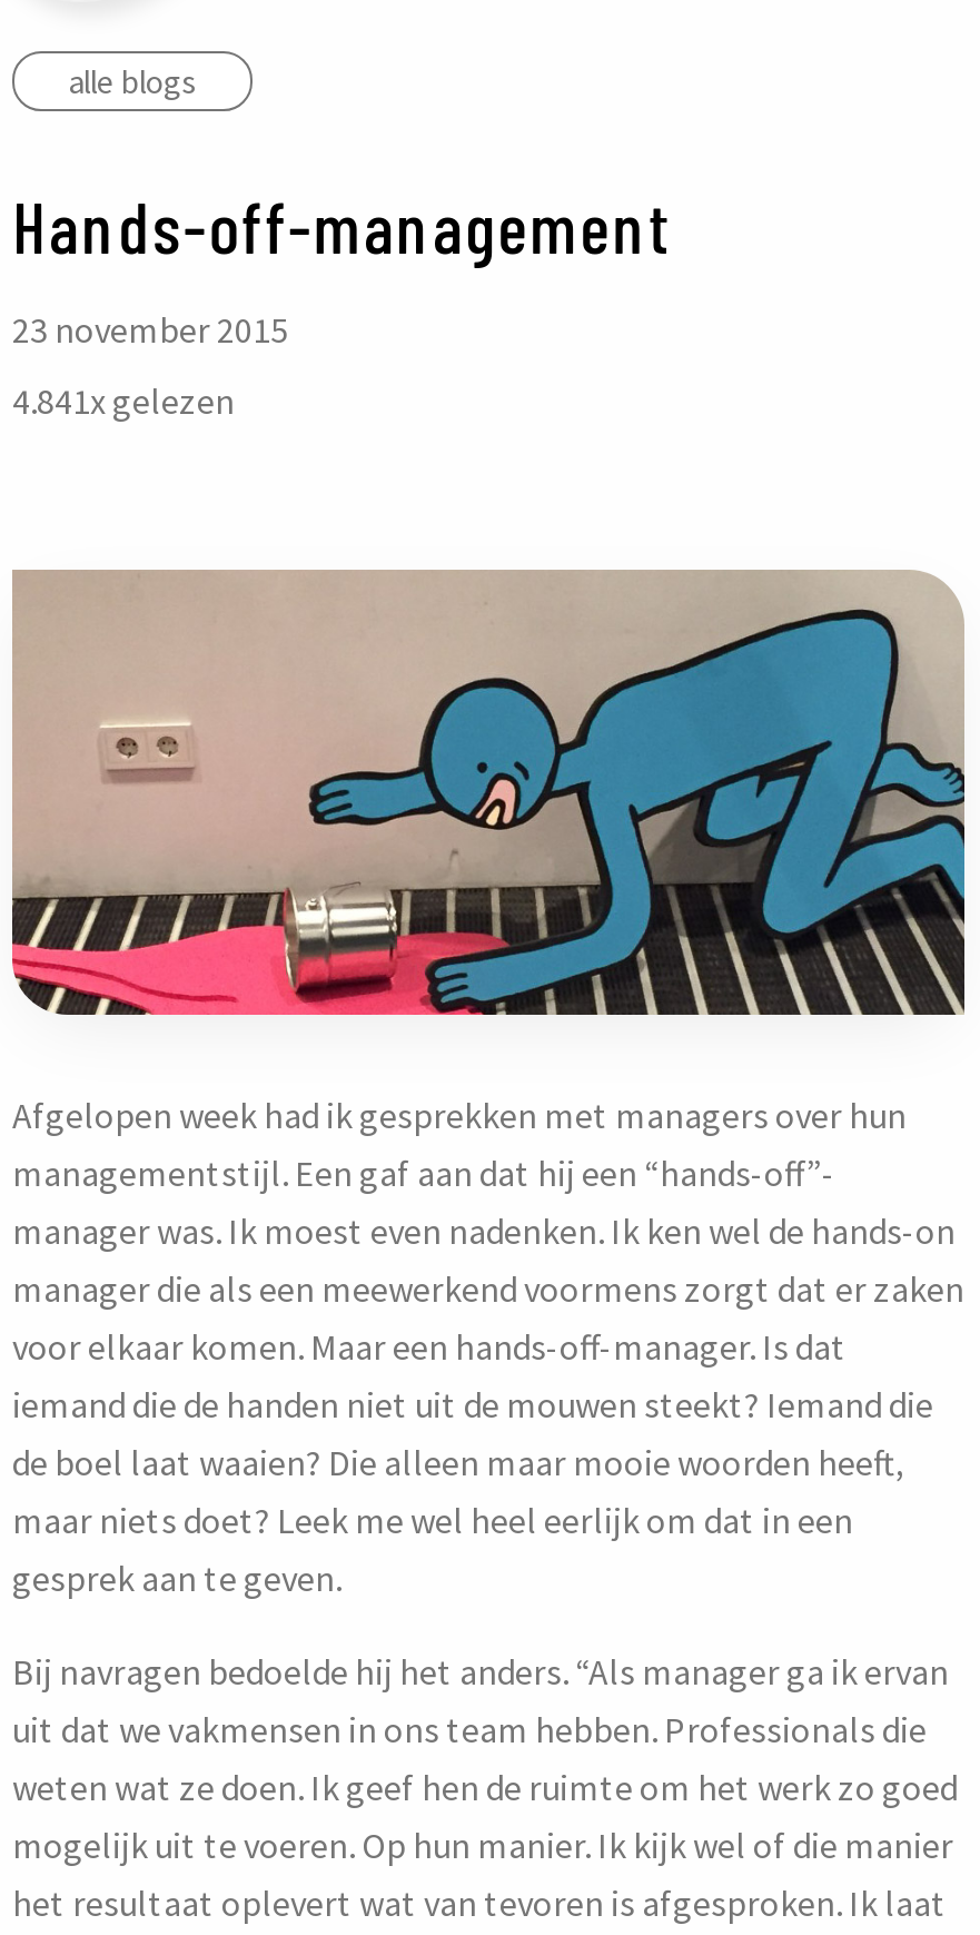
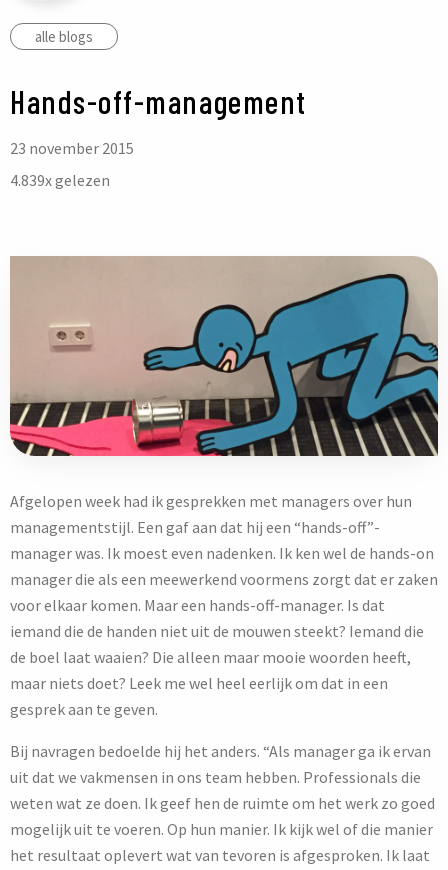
[12,378,235,423] 4.841 x gelezen -> [10,170,110,190] 4.839 x gelezen

